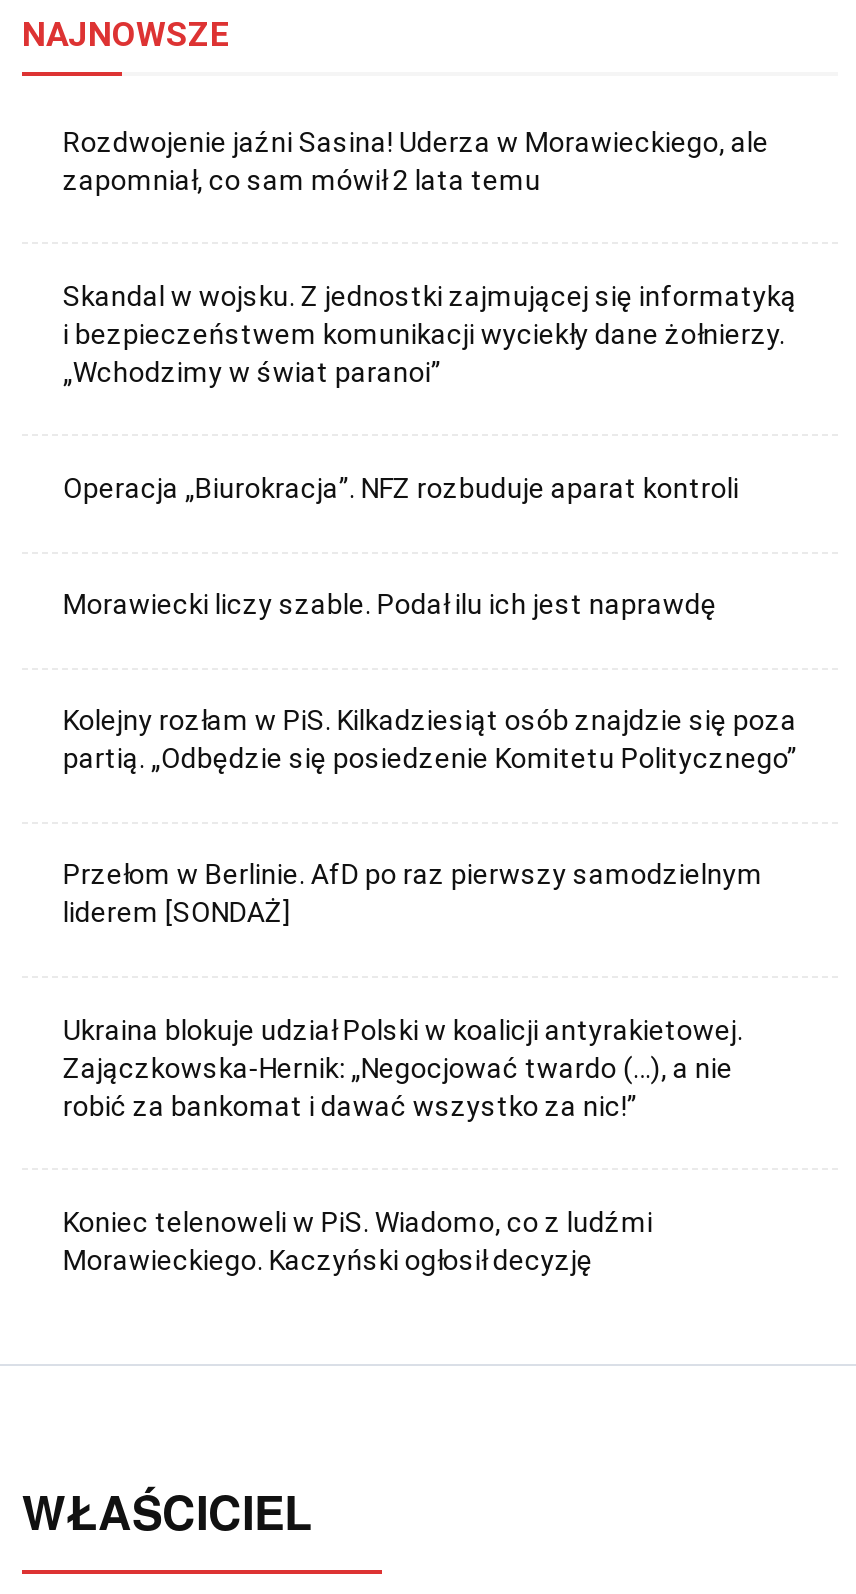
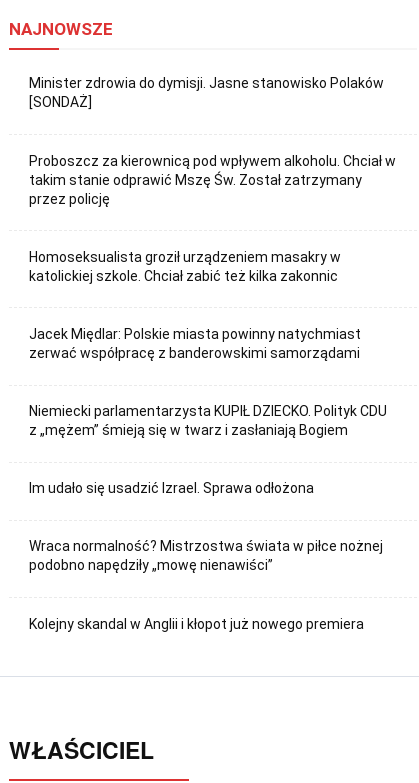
[63,125,769,195] Rozdwojenie jaźni Sasina! Uderza w Morawieckiego, ale | zapomniał, co sam mówił 2 lata temu -> [29,75,384,110] Minister zdrowia do dymisji. Jasne stanowisko Polaków | [SONDAŻ]
[63,279,797,387] Skandal w wojsku. Z jednostki zajmującej się informatyką | i bezpieczeństwem komunikacji wyciekły dane żołnierzy. | „Wchodzimy w świat paranoi” -> [29,153,396,207] Proboszcz za kierownicą pod wpływem alkoholu. Chciał w | takim stanie odprawić Mszę Św. Został zatrzymany | przez policję
[63,472,739,504] Operacja „Biurokracja”. NFZ rozbuduje aparat kontroli -> [29,249,341,284] Homoseksualista groził urządzeniem masakry w | katolickiej szkole. Chciał zabić też kilka zakonnic
[63,588,717,620] Morawiecki liczy szable. Podał ilu ich jest naprawdę -> [29,326,361,361] Jacek Międlar: Polskie miasta powinny natychmiast | zerwać współpracę z banderowskimi samorządami
[63,704,797,774] Kolejny rozłam w PiS. Kilkadziesiąt osób znajdzie się poza | partią. „Odbędzie się posiedzenie Komitetu Politycznego” -> [29,403,387,438] Niemiecki parlamentarzysta KUPIŁ DZIECKO. Polityk CDU | z „mężem” śmieją się w twarz i zasłaniają Bogiem
[63,858,763,928] Przełom w Berlinie. AfD po raz pierwszy samodzielnym | liderem [SONDAŻ] -> [29,480,314,496] Im udało się usadzić Izrael. Sprawa odłożona
[63,1013,743,1121] Ukraina blokuje udział Polski w koalicji antyrakietowej. | Zajączkowska-Hernik: „Negocjować twardo (…), a nie | robić za bankomat i dawać wszystko za nic!” -> [29,538,383,573] Wraca normalność? Mistrzostwa świata w piłce nożnej | podobno napędziły „mowę nienawiści”
[63,1205,653,1275] Koniec telenoweli w PiS. Wiadomo, co z ludźmi | Morawieckiego. Kaczyński ogłosił decyzję -> [29,616,364,632] Kolejny skandal w Anglii i kłopot już nowego premiera

